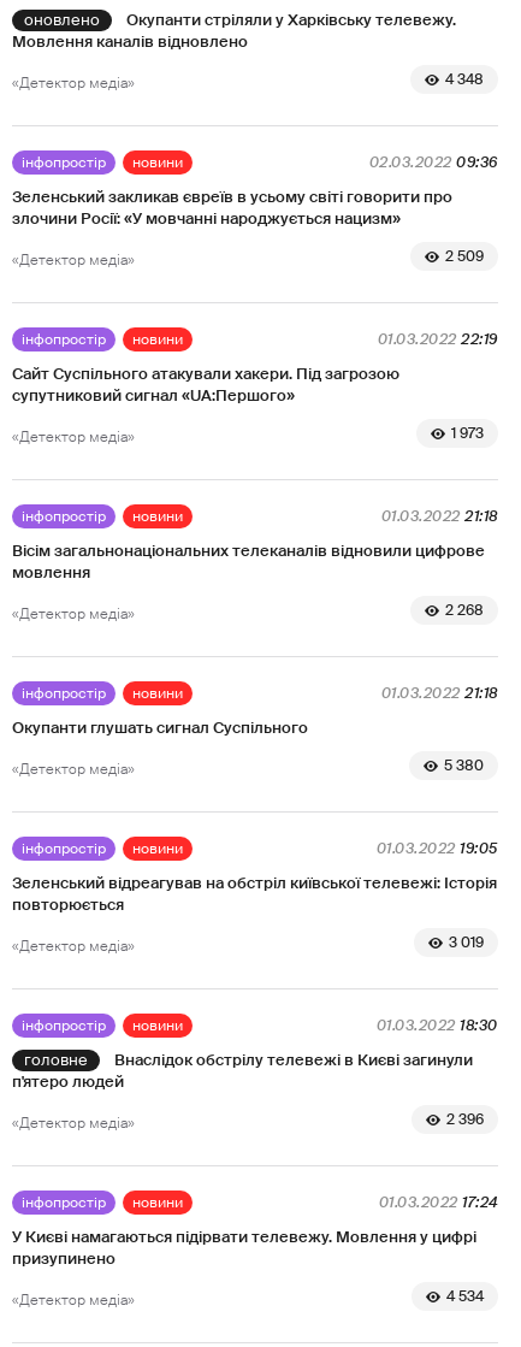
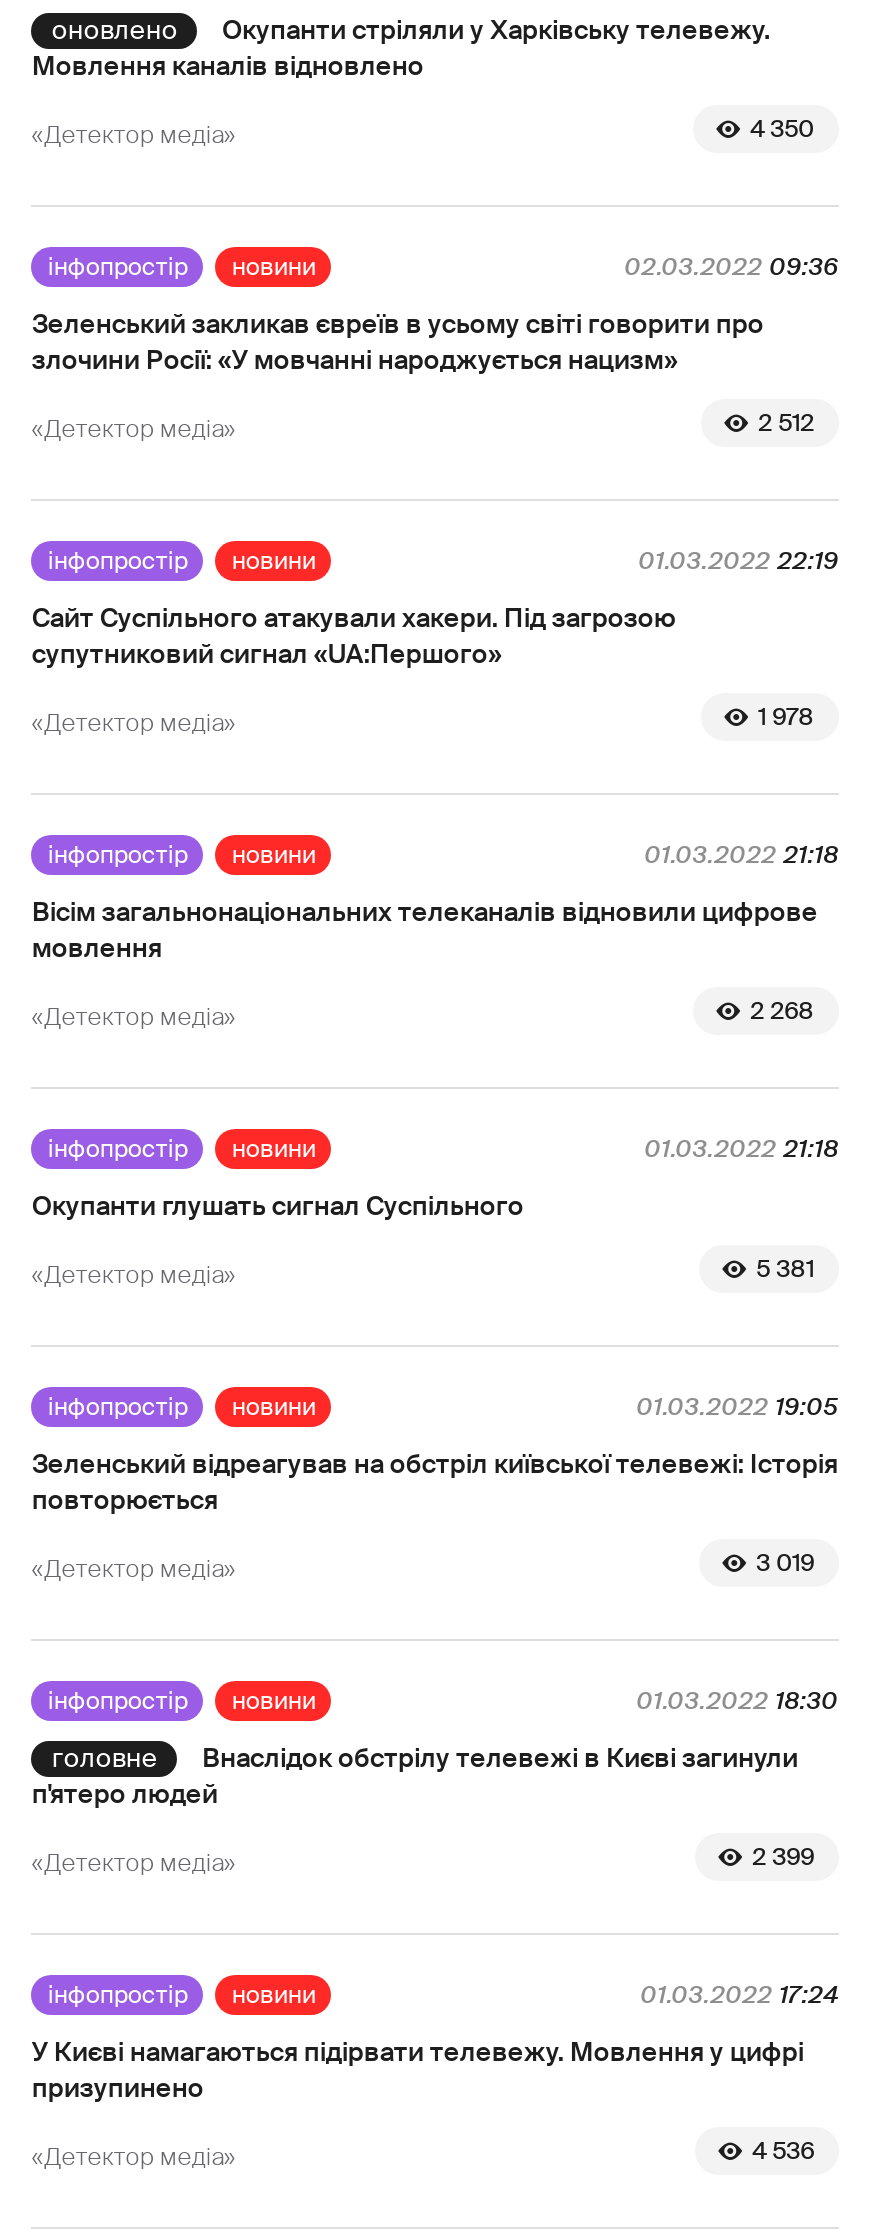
[445,70,483,90] 4 348 -> [750,114,814,146] 4 350
[445,247,483,267] 2 509 -> [758,408,814,440] 2 512
[451,424,483,443] 1 973 -> [758,702,814,734] 1 978
[444,756,483,776] 5 380 -> [756,1254,814,1286] 5 381
[446,1110,483,1130] 2 396 -> [752,1842,814,1874] 2 399
[446,1287,483,1307] 4 534 -> [752,2136,814,2168] 4 536

